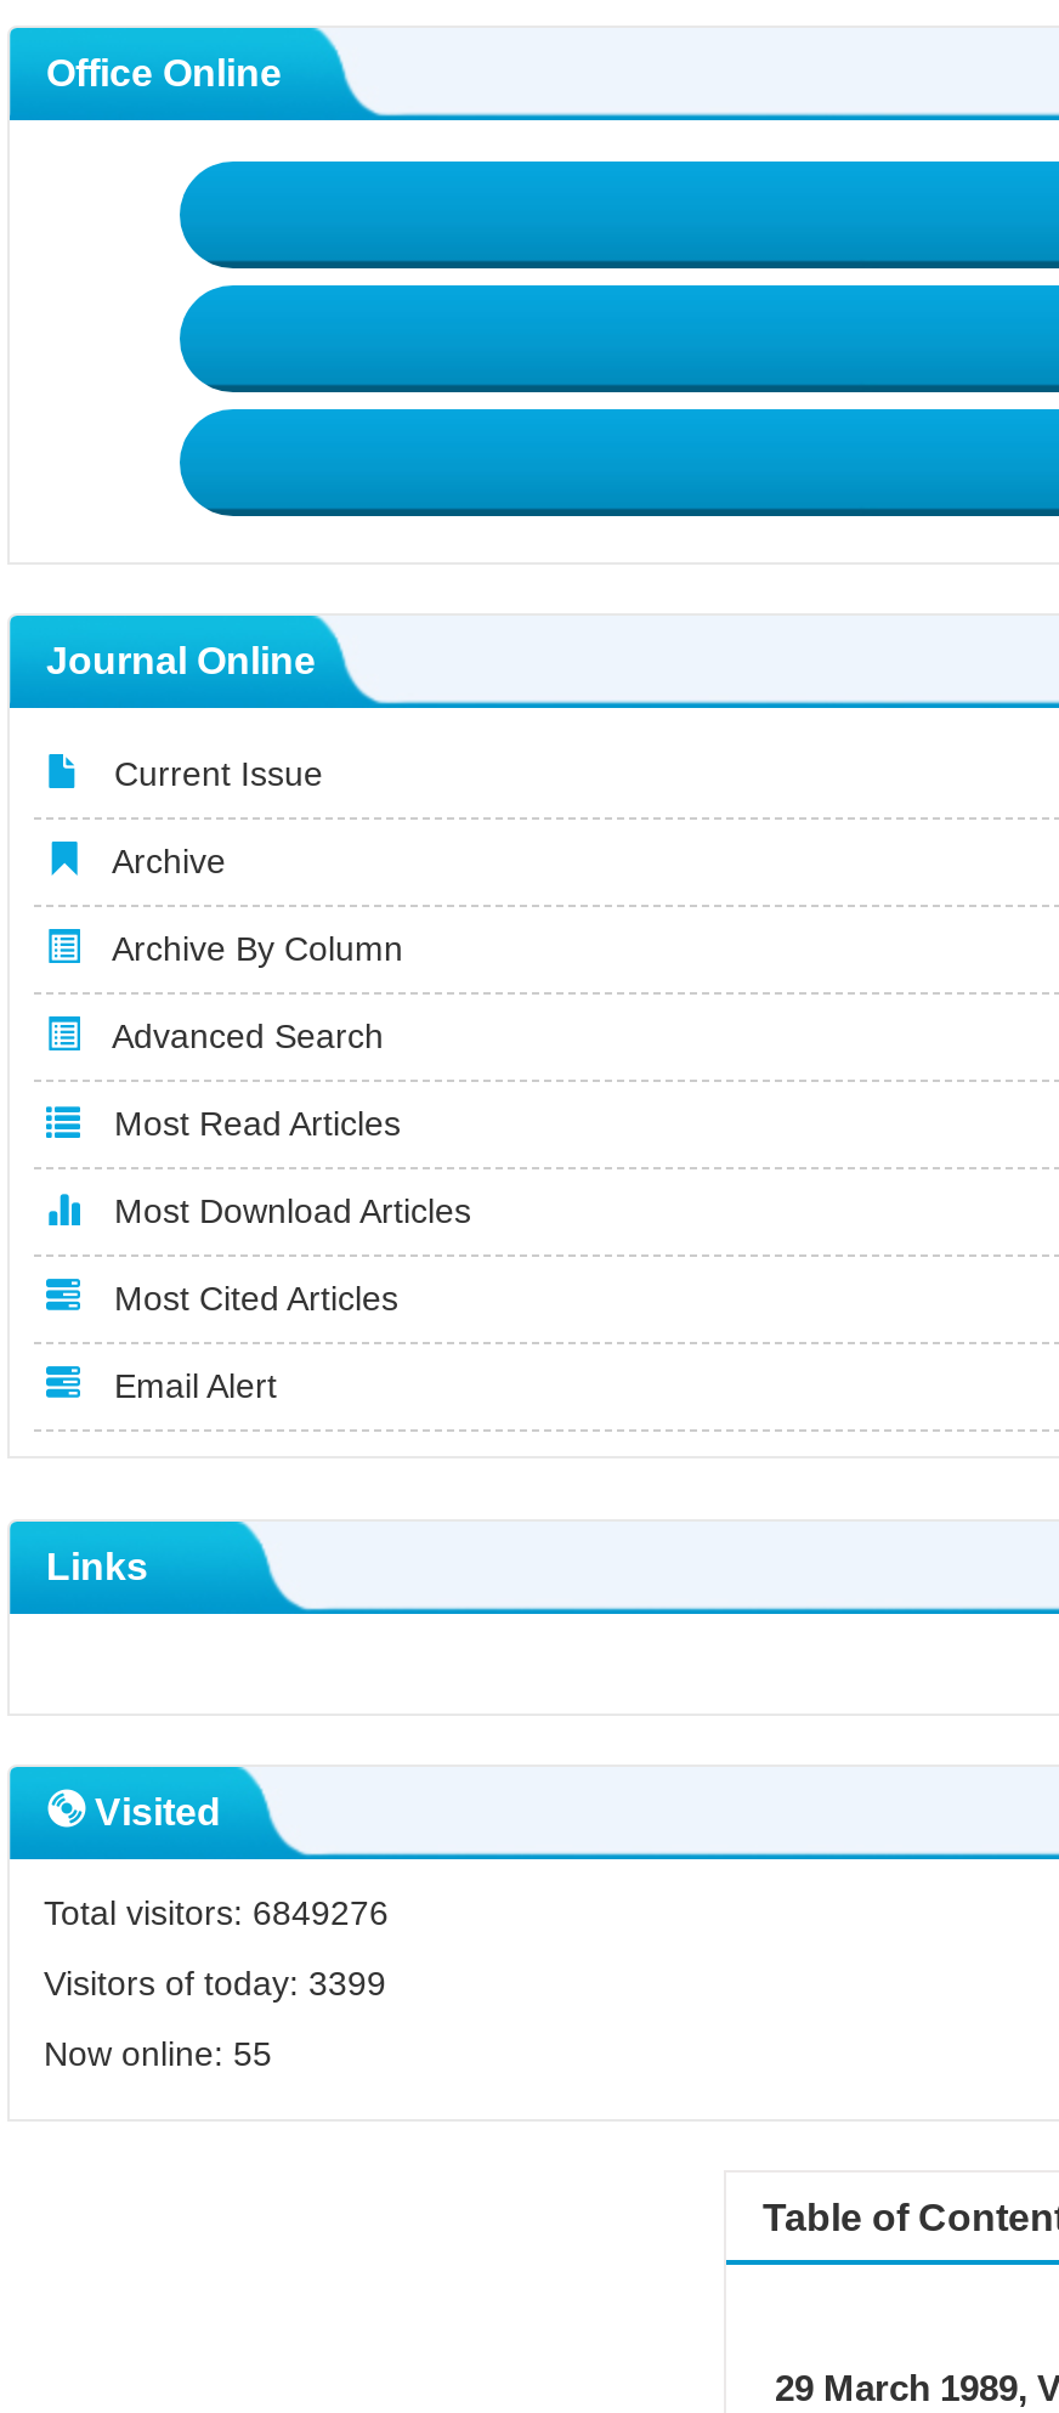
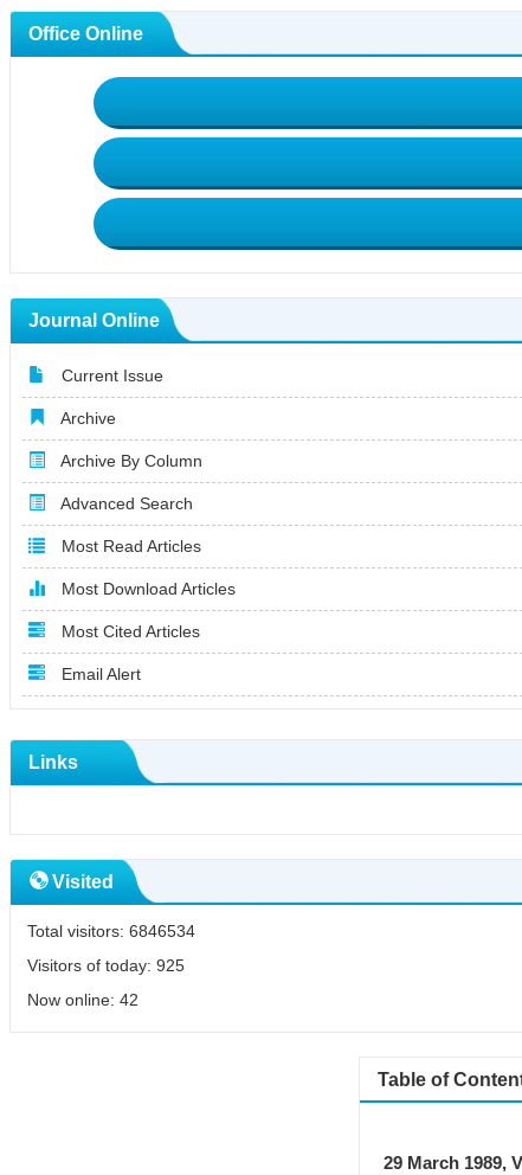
[44,1892,389,1931] Total visitors: 6849276 -> [27,921,195,940] Total visitors: 6846534
[44,1962,386,2001] Visitors of today: 3399 -> [27,955,185,974] Visitors of today: 925
[44,2033,272,2072] Now online: 55 -> [27,990,138,1009] Now online: 42

